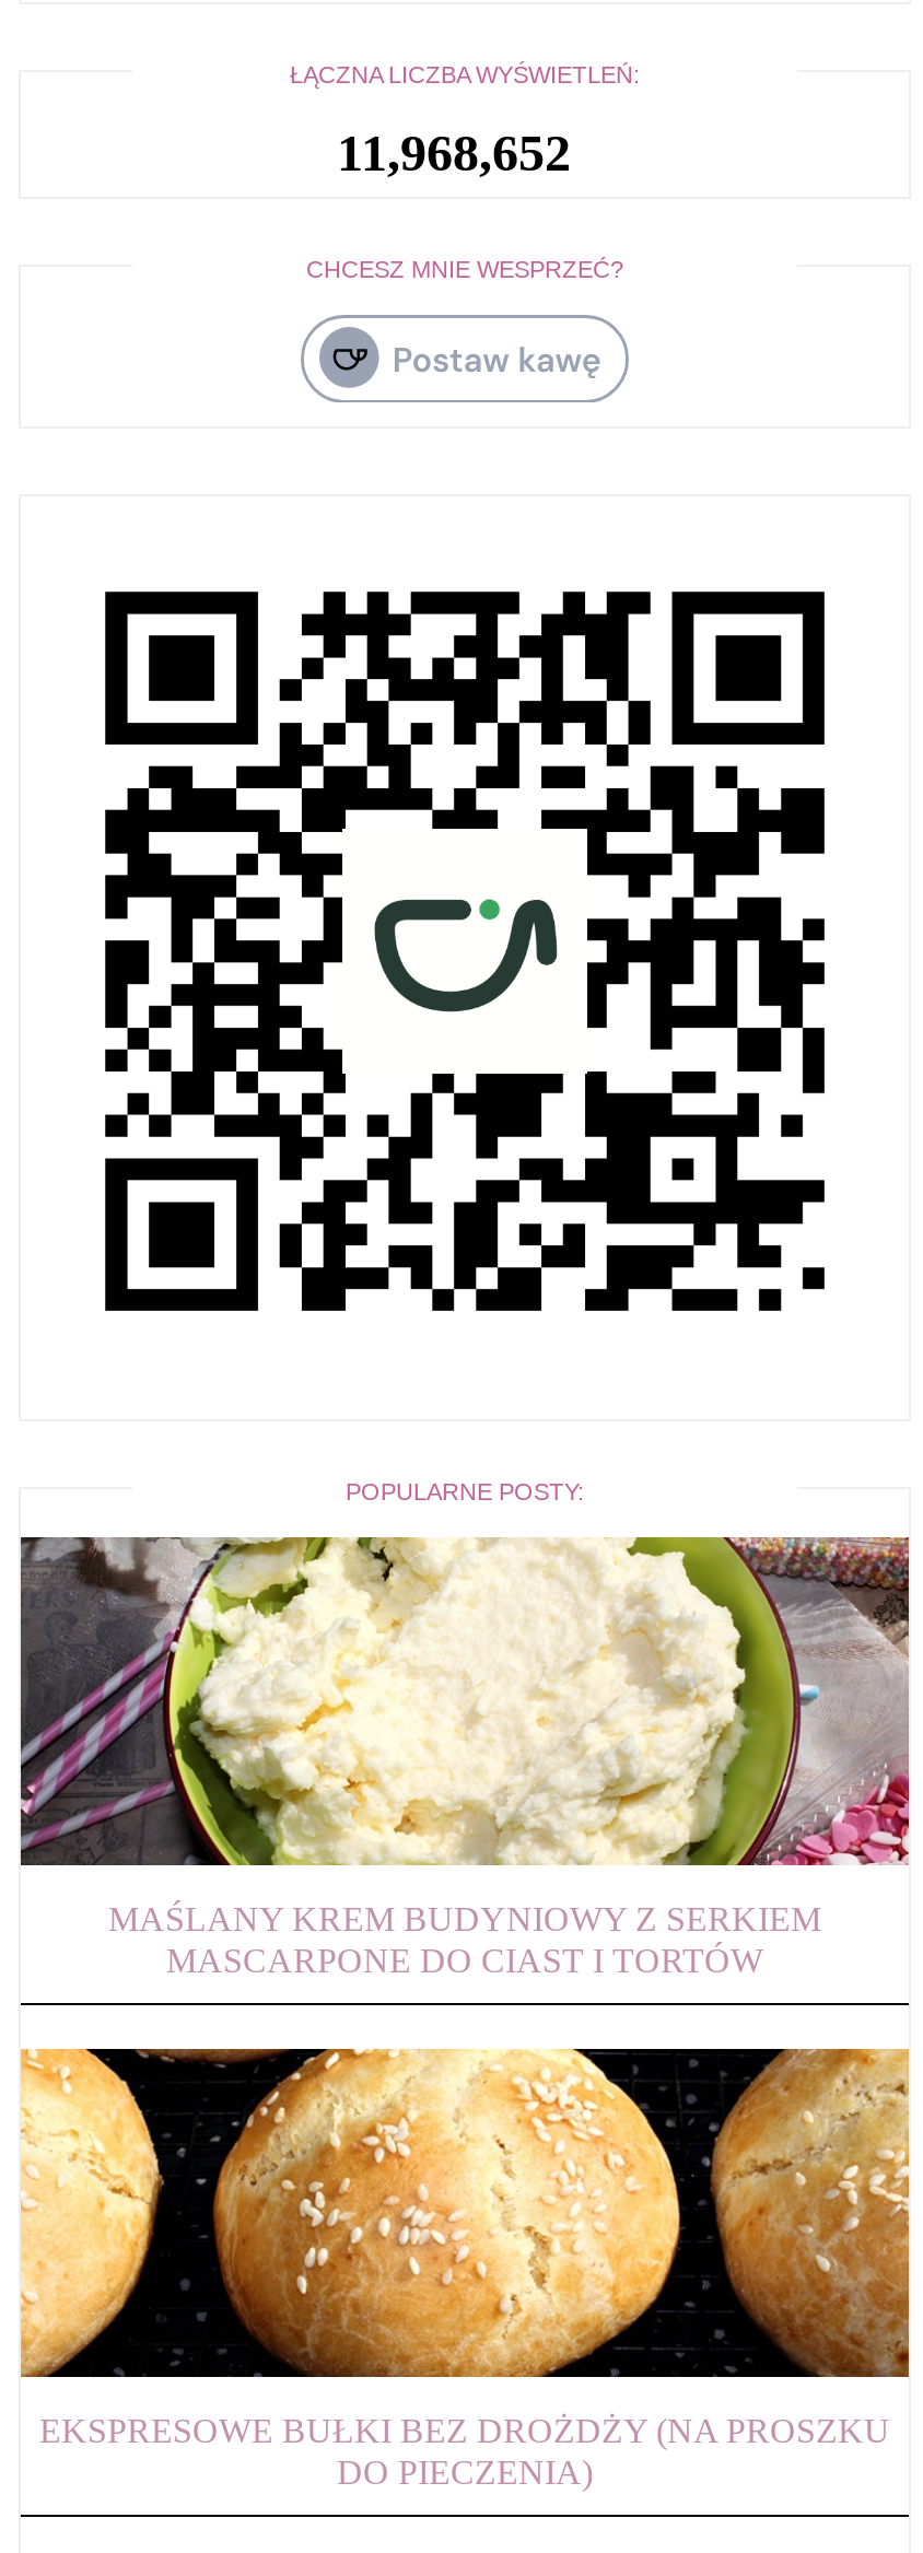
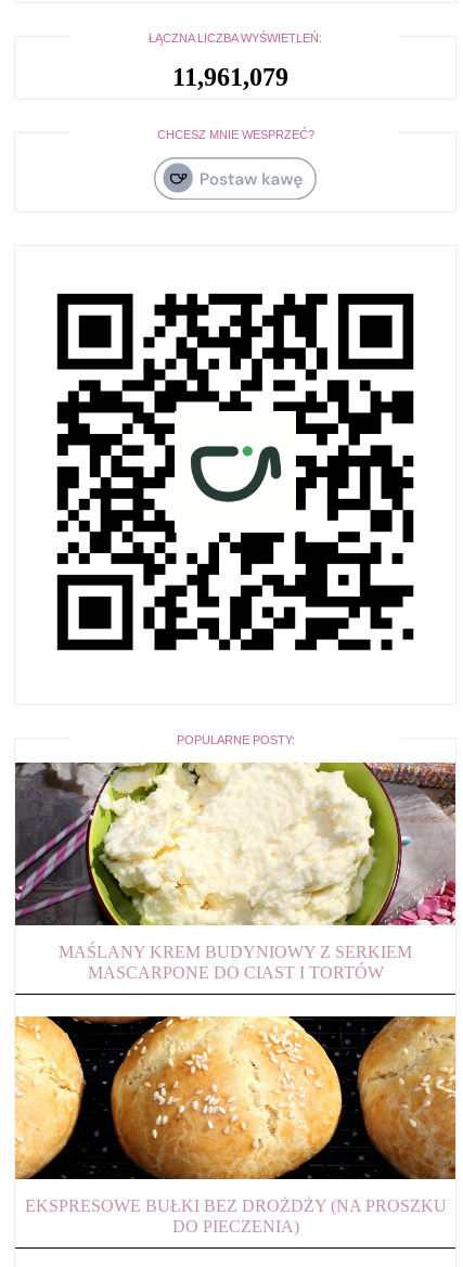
[337,125,571,181] 11,968,652 -> [172,62,288,91] 11,961,079

